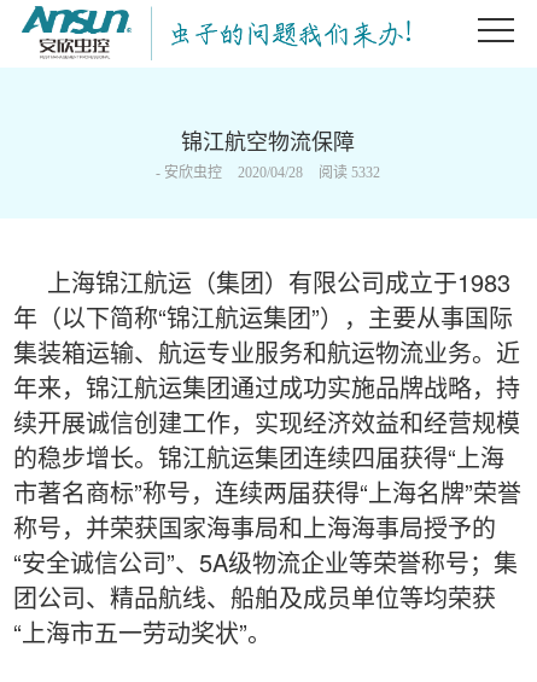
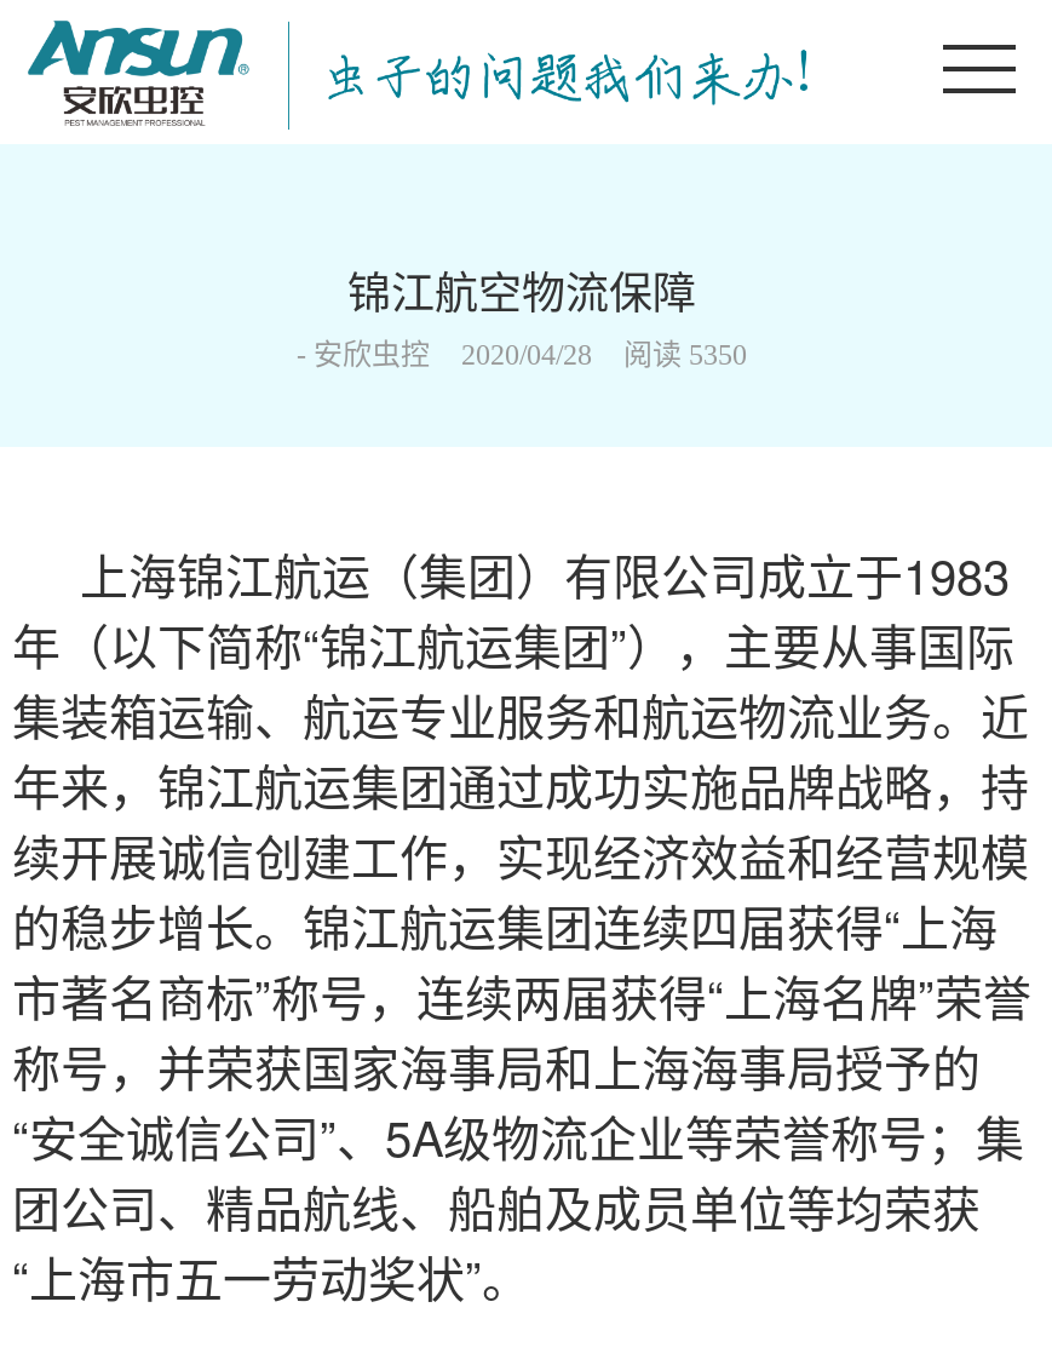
[156,164,380,181] - 安欣虫控 2020/04/28 阅读 5332 -> [297,338,747,372] - 安欣虫控 2020/04/28 阅读 5350

